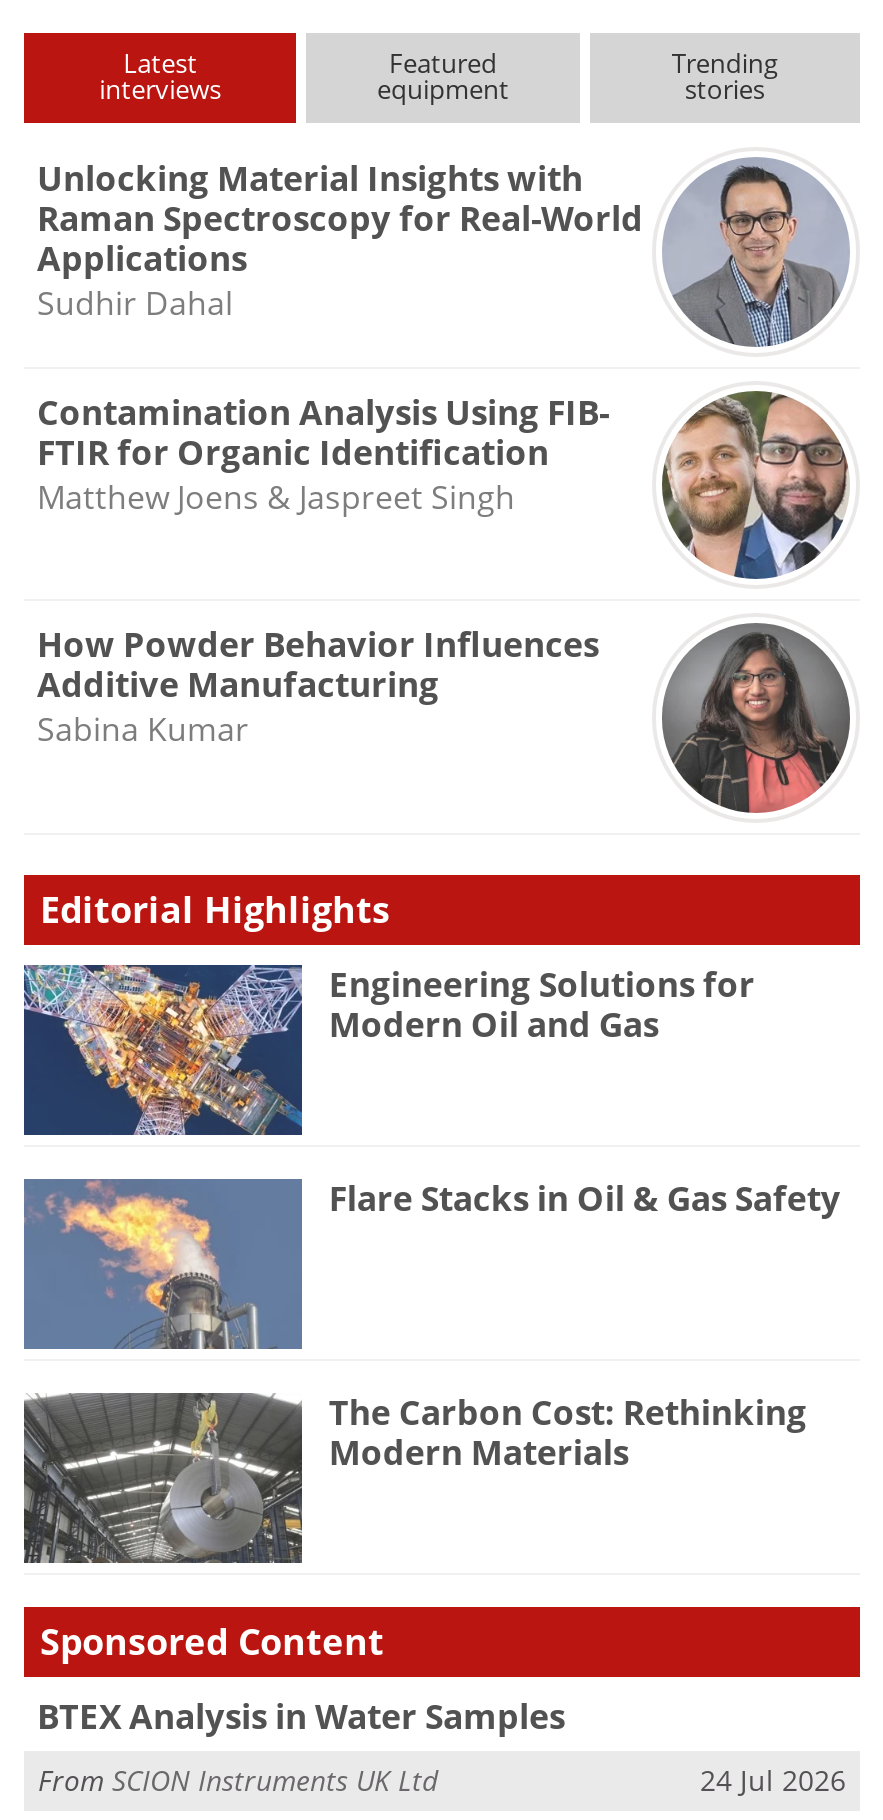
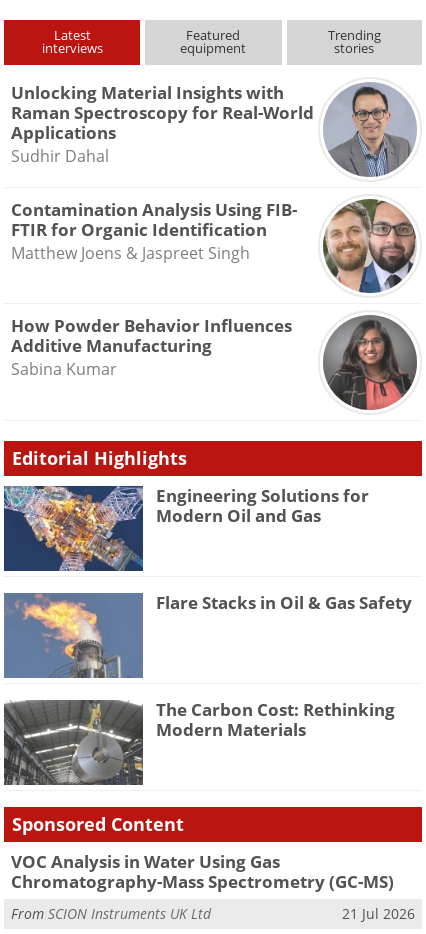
[37,1693,565,1739] BTEX Analysis in Water Samples -> [10,850,393,893] VOC Analysis in Water Using Gas | Chromatography-Mass Spectrometry (GC-MS)
[700,1760,846,1798] 24 Jul 2026 -> [342,903,415,922] 21 Jul 2026

